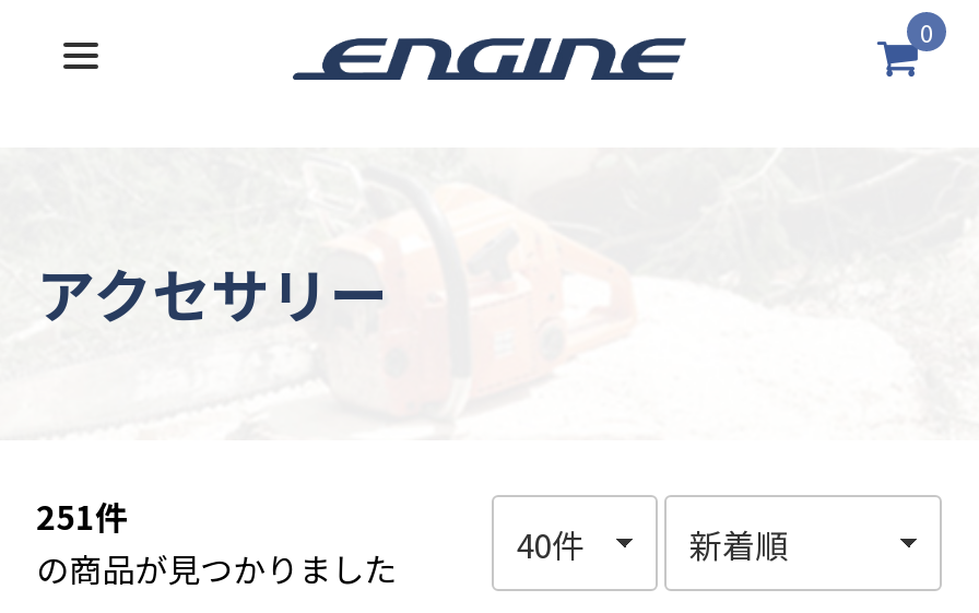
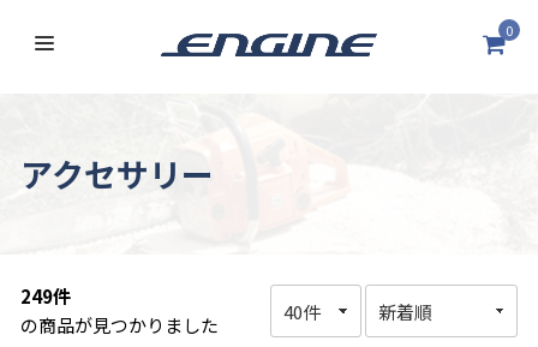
[36,492,128,538] 251件 -> [20,283,70,308] 249件

